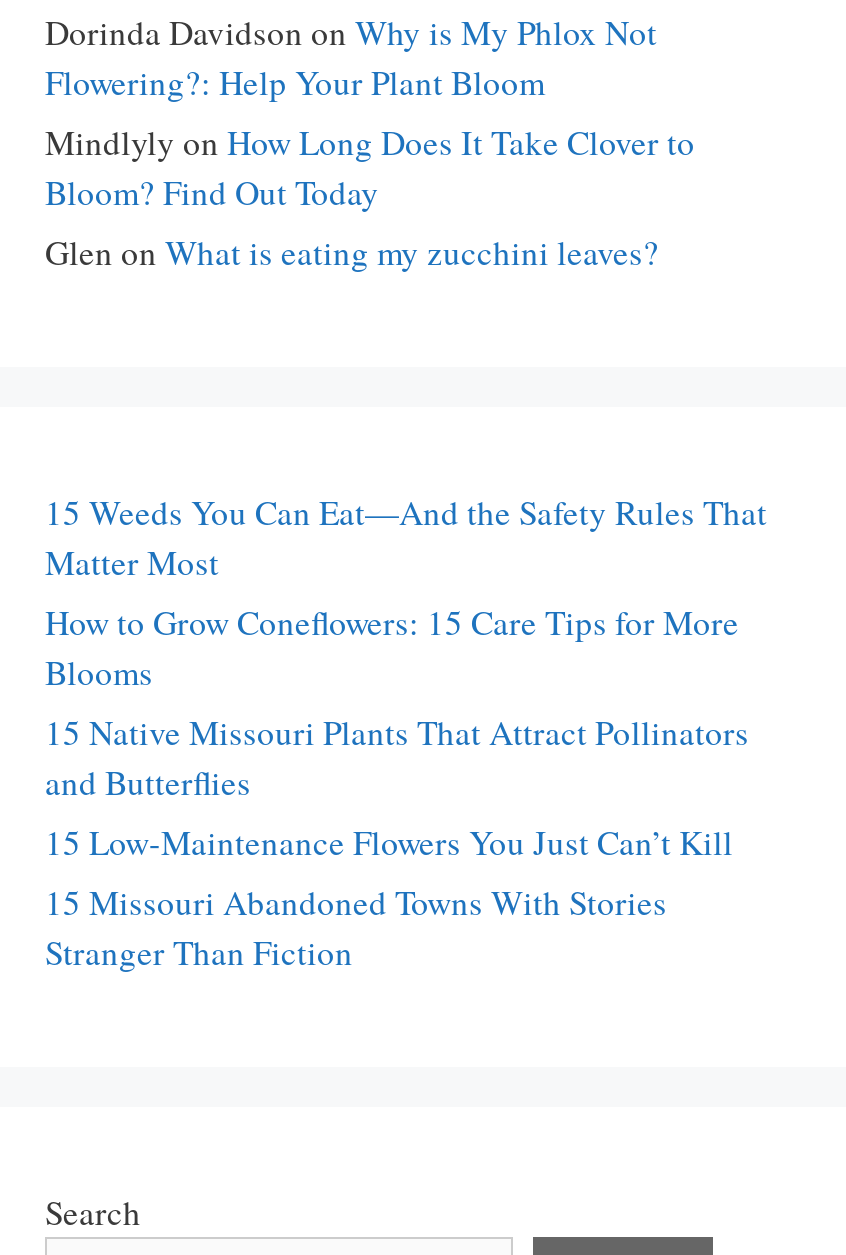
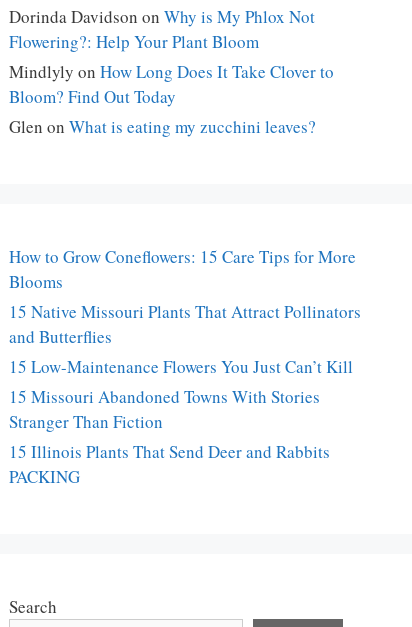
[45,489,767,585] 15 Weeds You Can Eat—And the Safety Rules That | Matter Most -> none
moved [45,599,749,975] -> [9,245,361,433]: How to Grow Coneflowers: 15 Care Tips for More | Blooms | 15 Native Missouri Plants That Attract Pollinators | and Butterflies | 15 Low-Maintenance Flowers You Just Can’t Kill | 15 Missouri Abandoned Towns With Stories | Stranger Than Fiction
none -> [9,440,330,488] 15 Illinois Plants That Send Deer and Rabbits | PACKING

